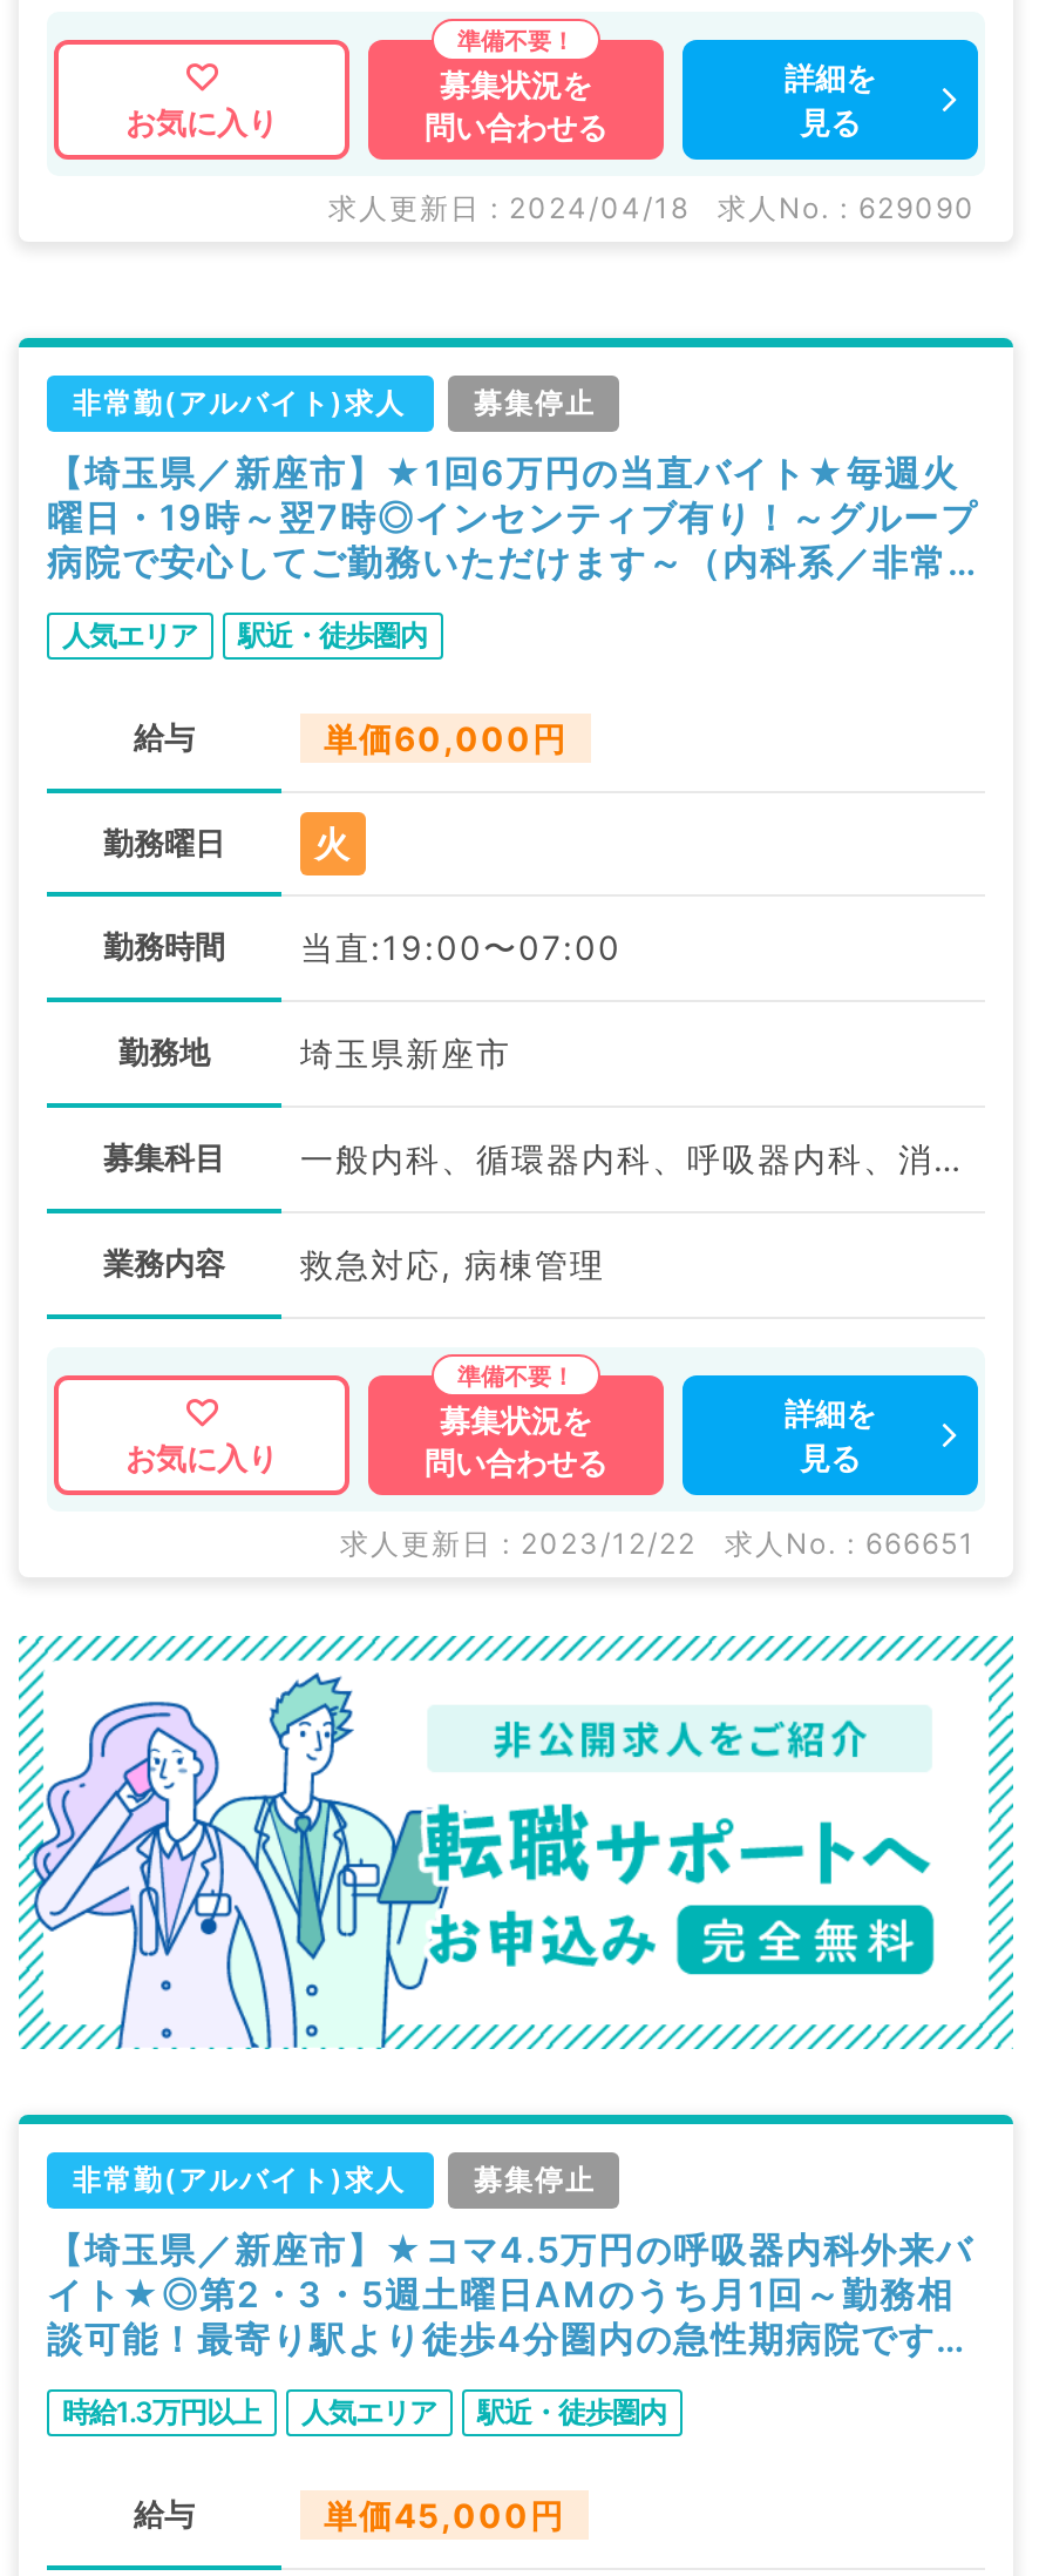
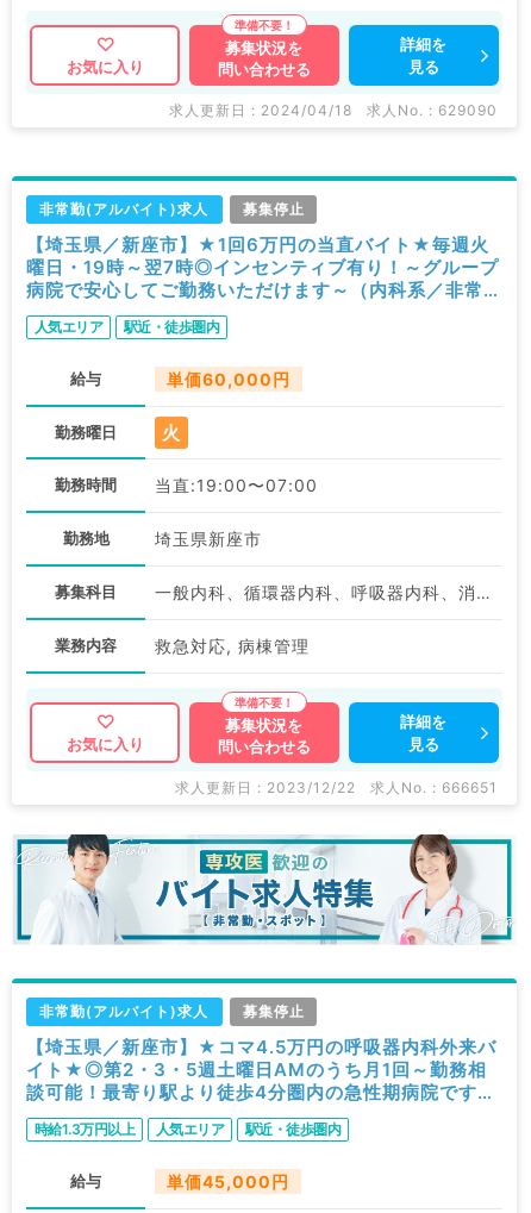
[16,1634,1016,2051] [image] -> [17,833,511,945] [image]

